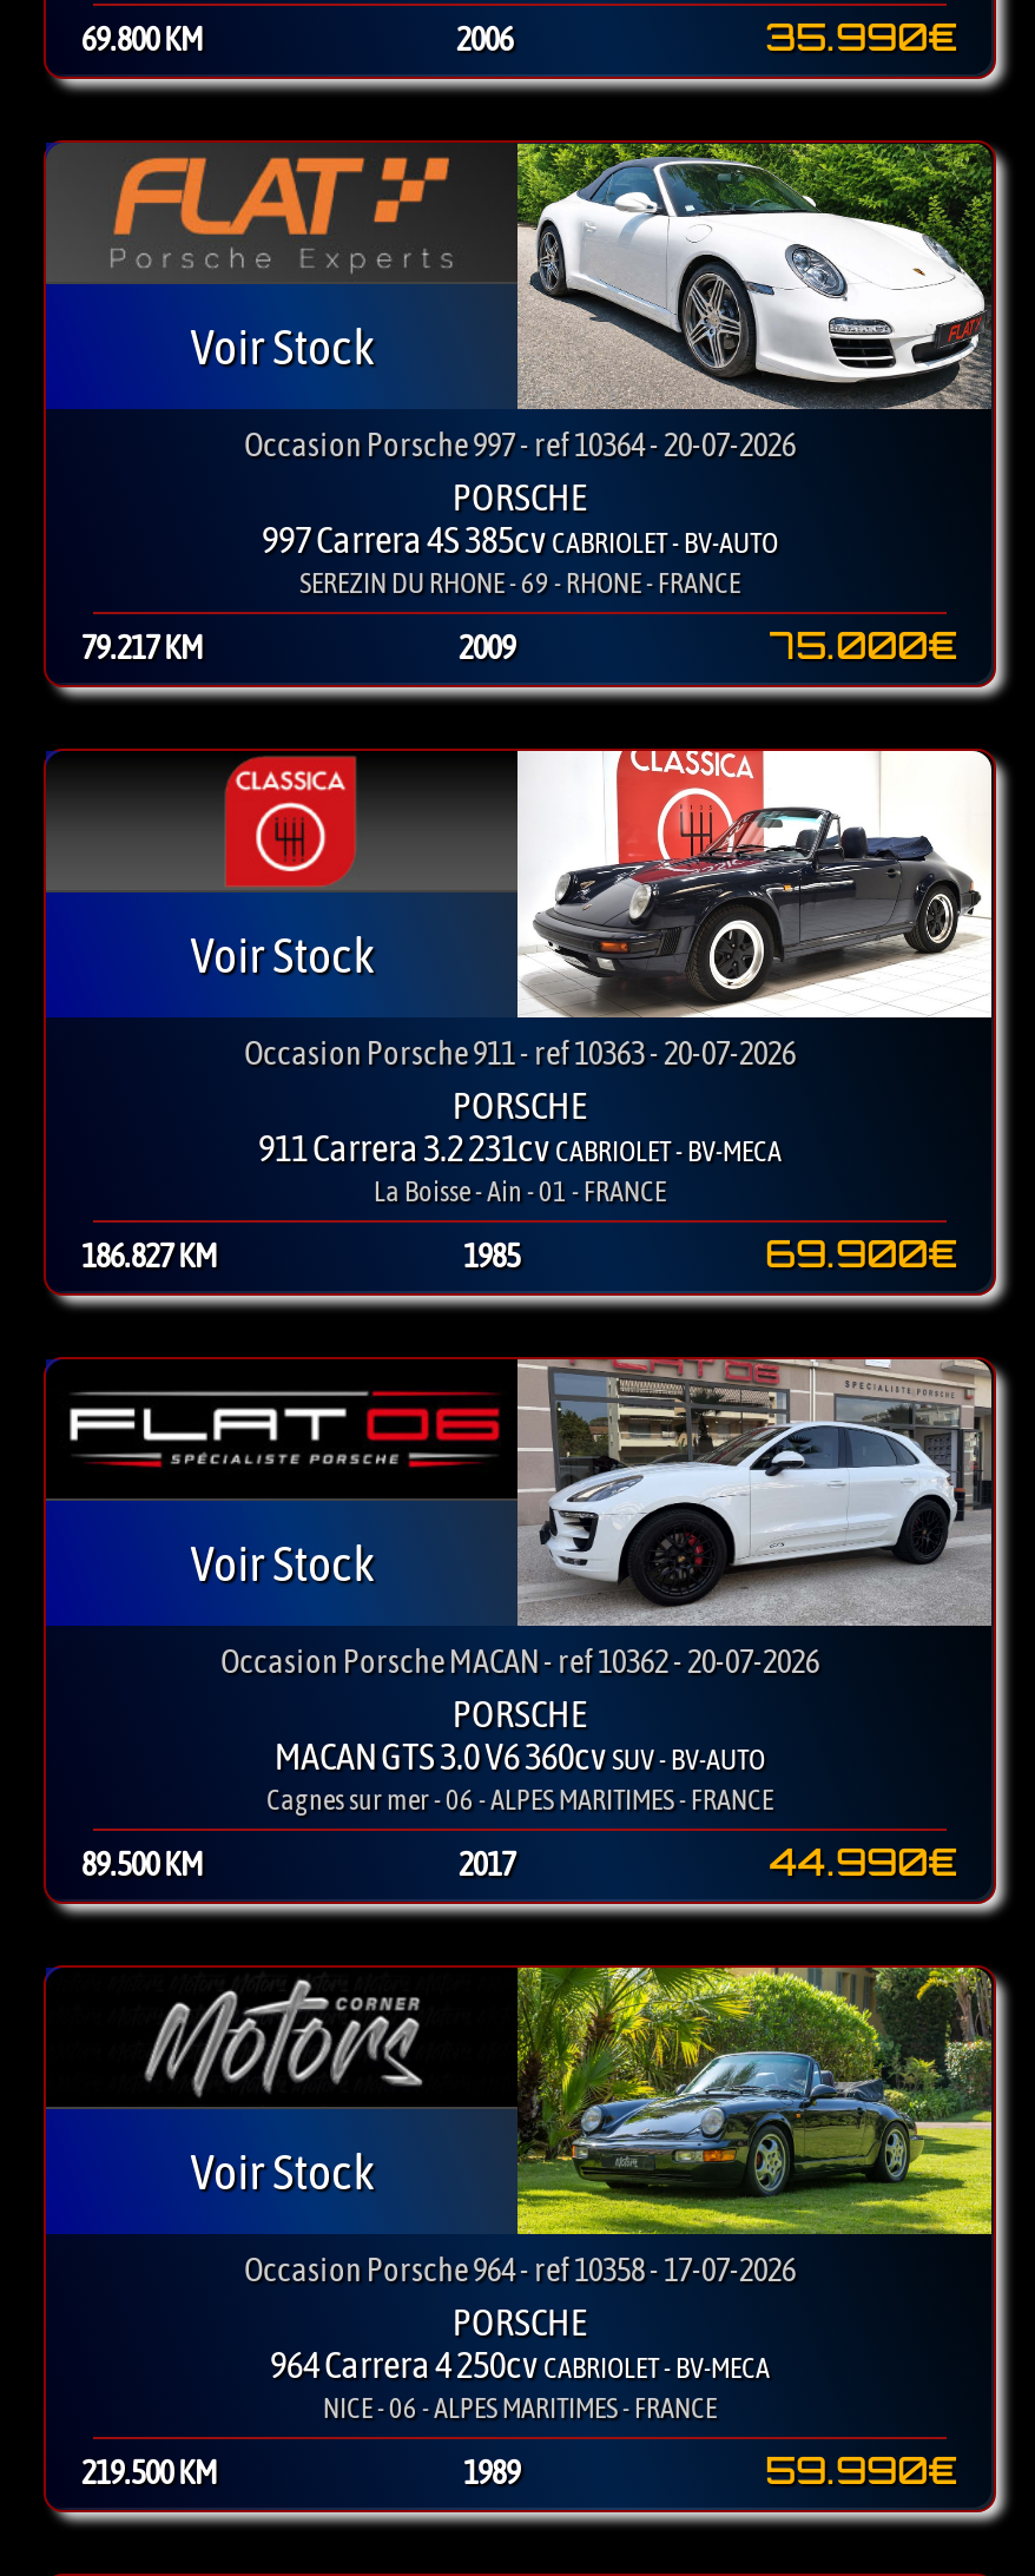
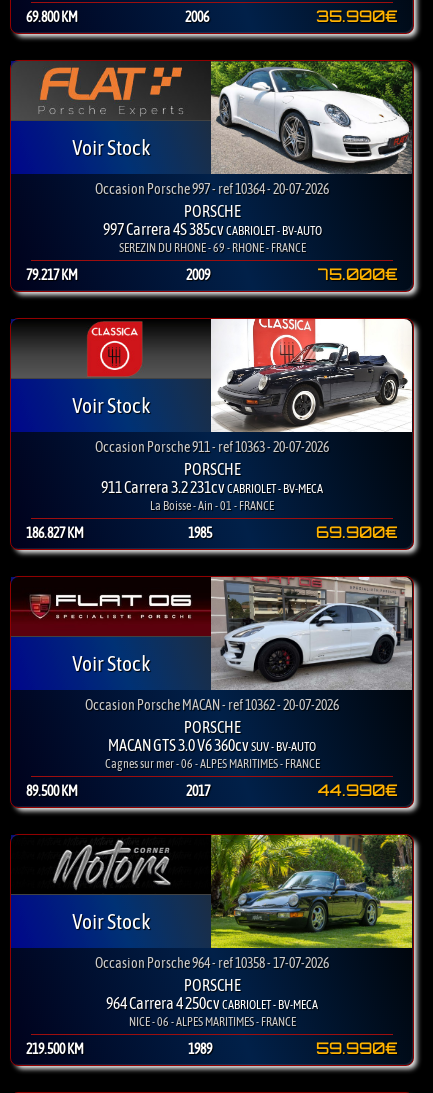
[46,1390,517,1498] [image] -> [11,591,211,636] [image]

